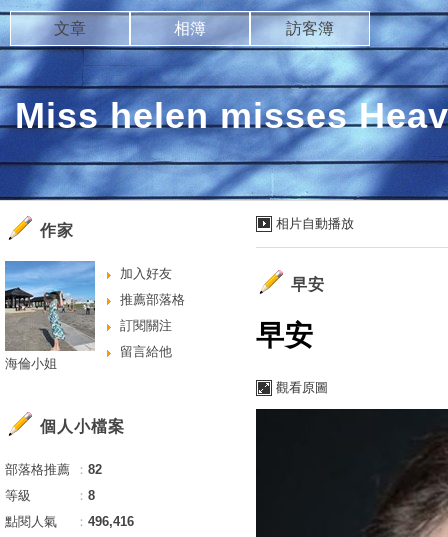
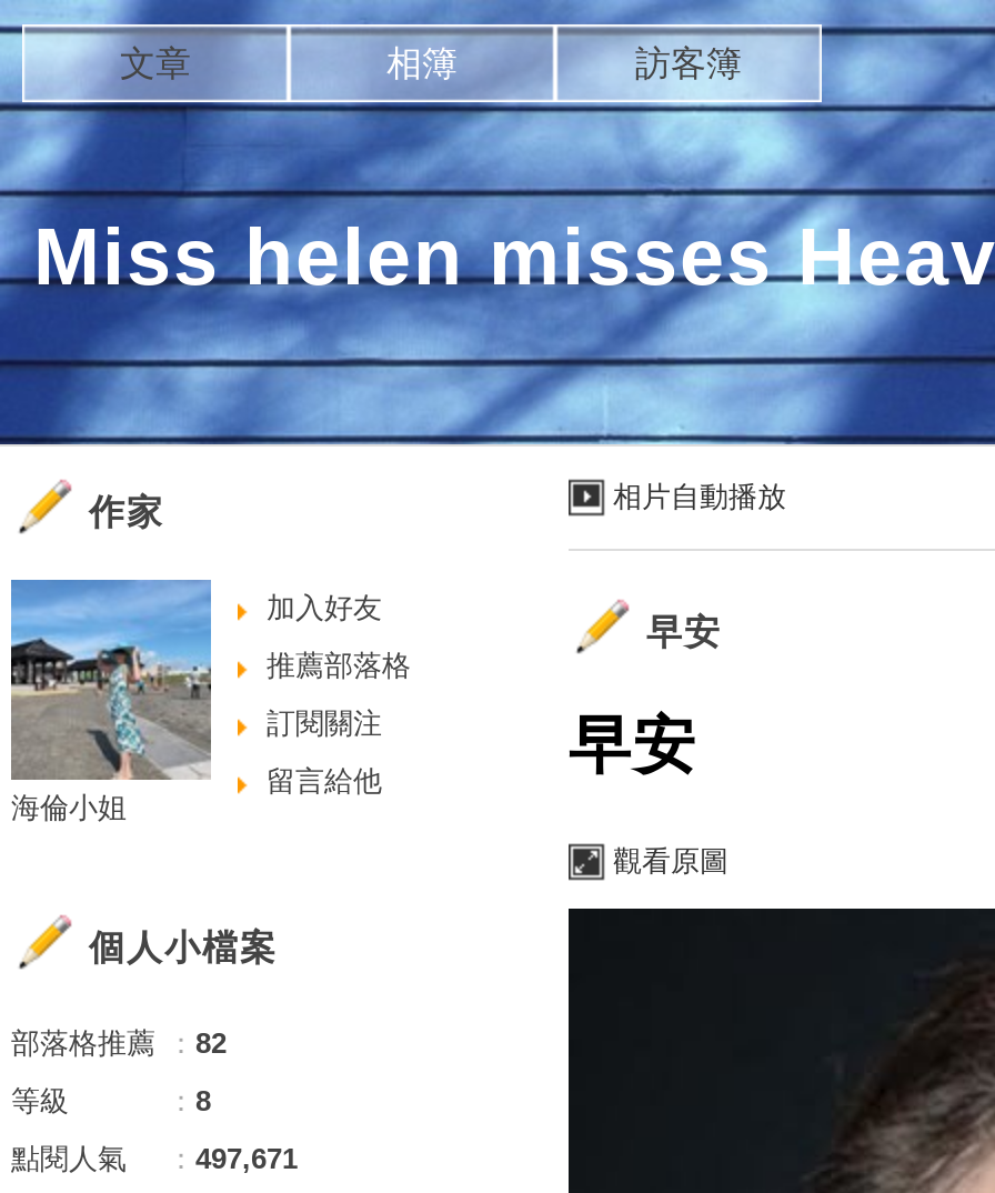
[5,514,134,529] 點閱人氣 ：496,416 -> [11,1142,298,1175] 點閱人氣 ：497,671

